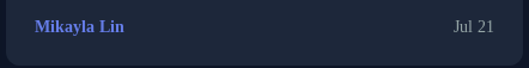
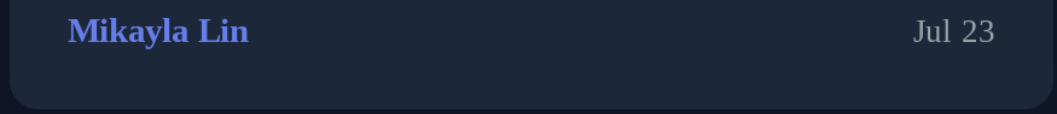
[454,18,494,35] Jul 21 -> [913,12,995,48] Jul 23

